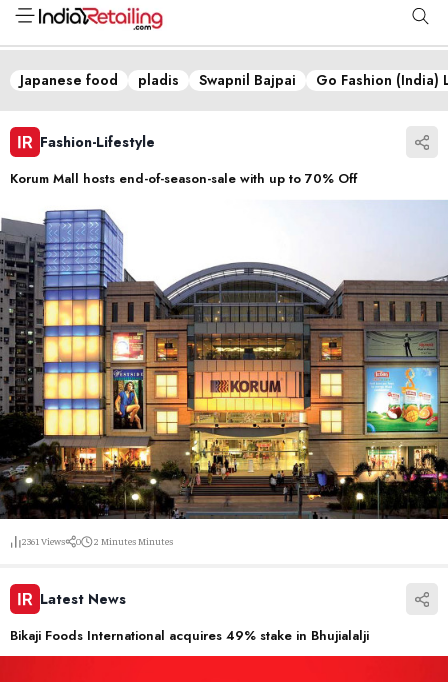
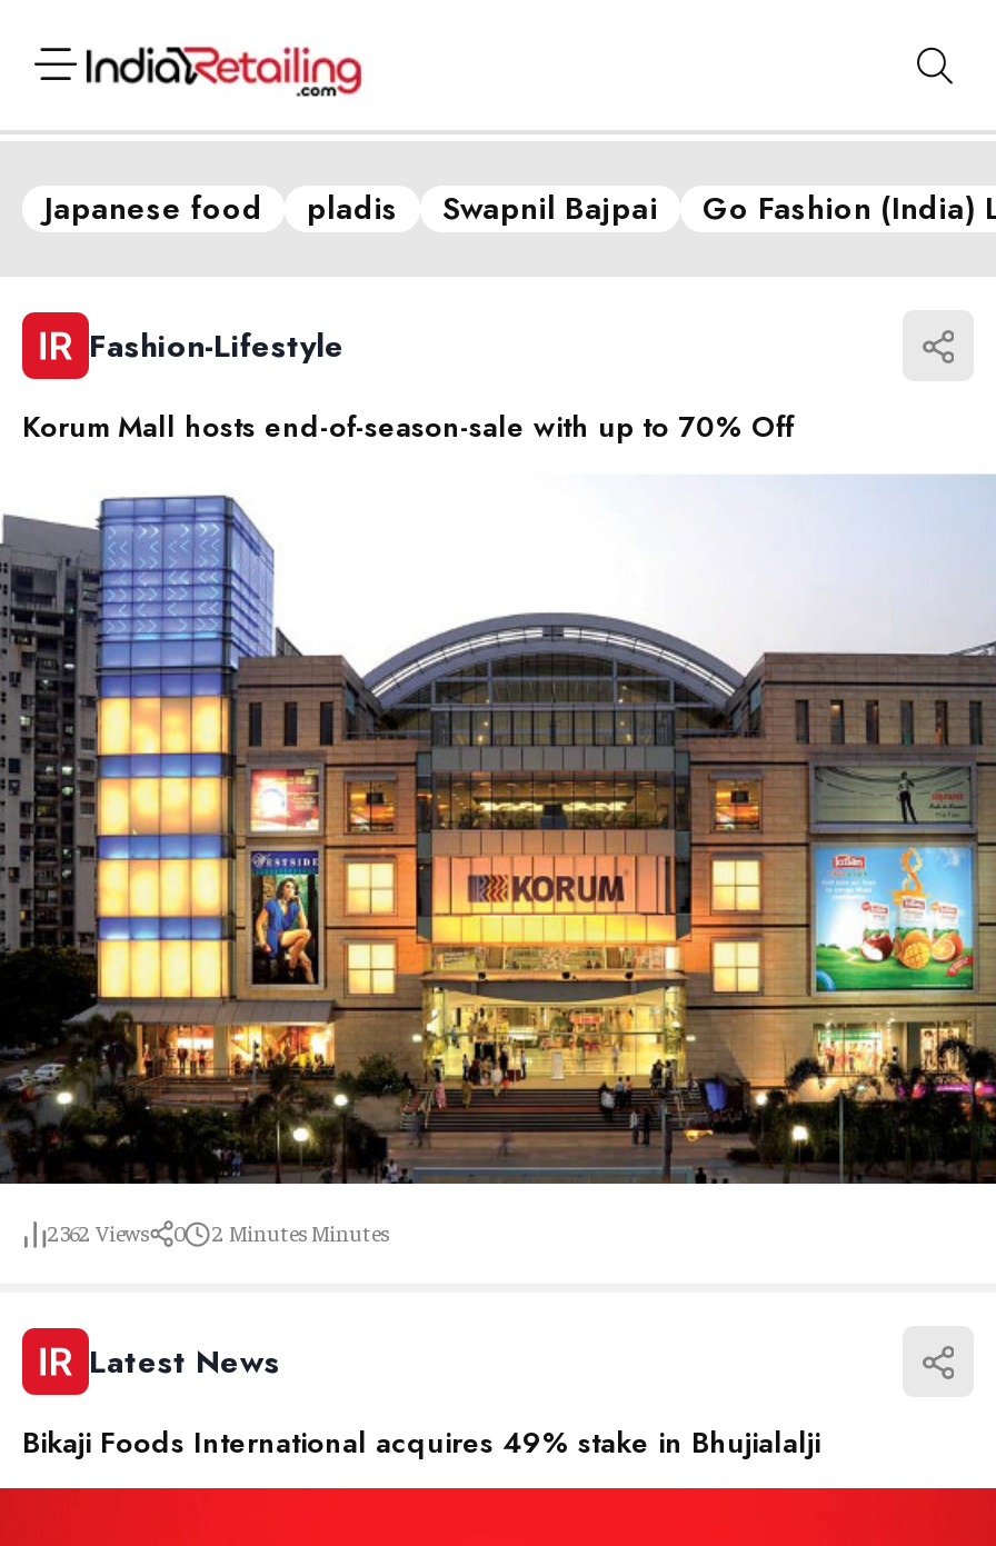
[21,535,65,547] 2361 Views -> [47,1219,149,1246] 2362 Views

